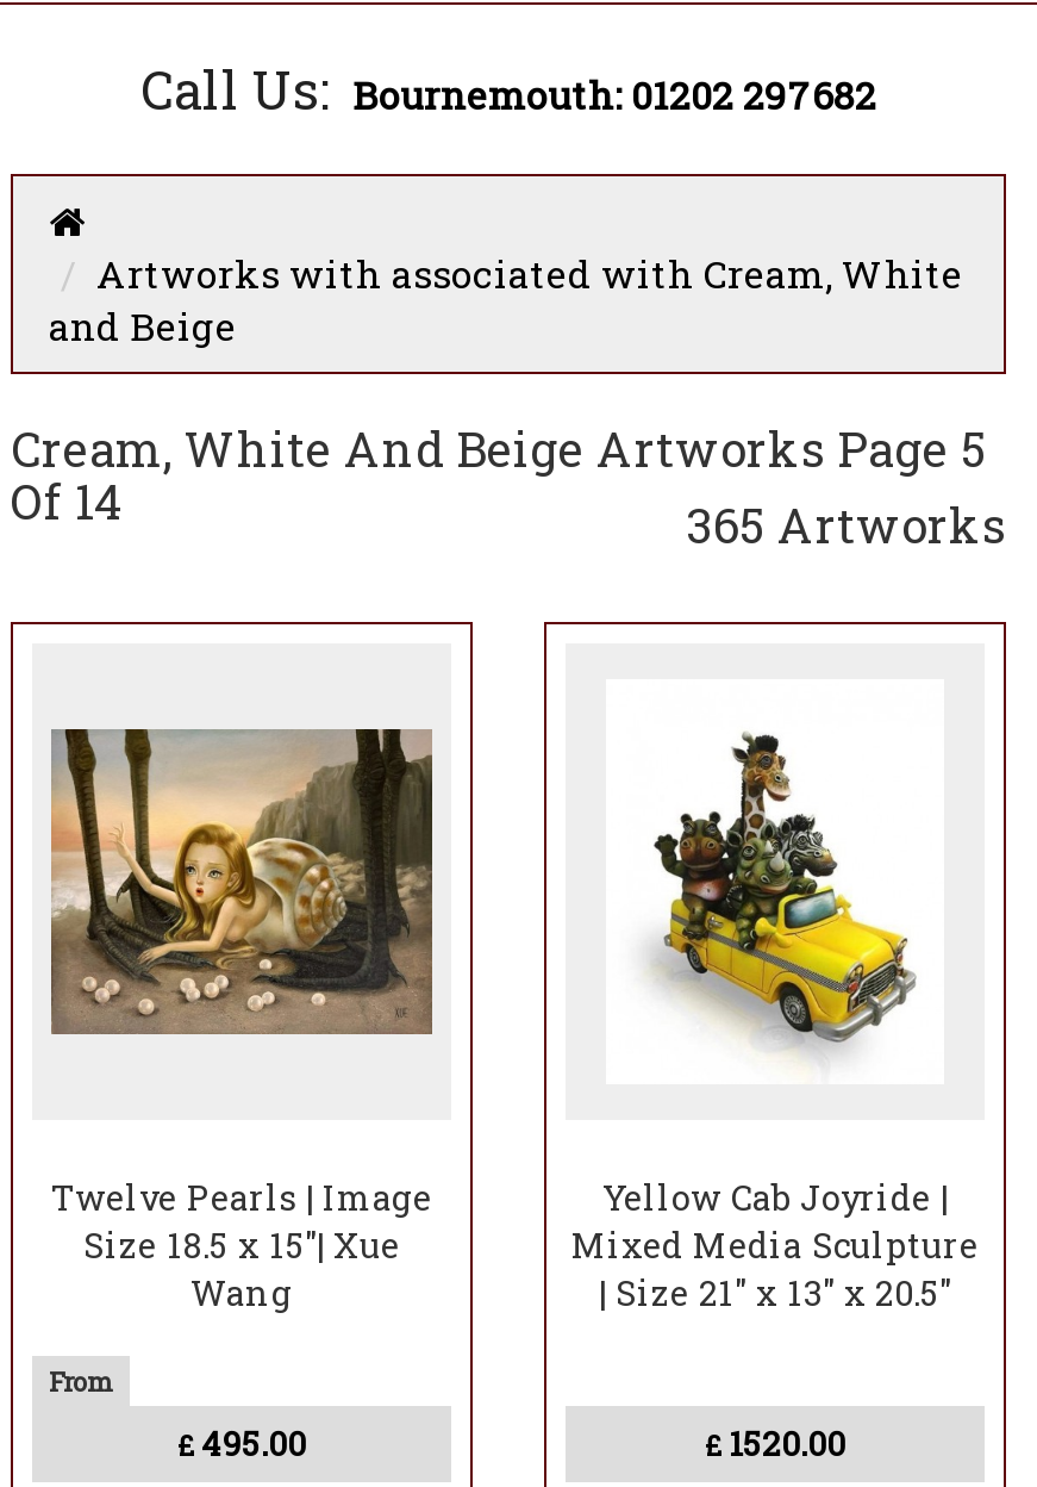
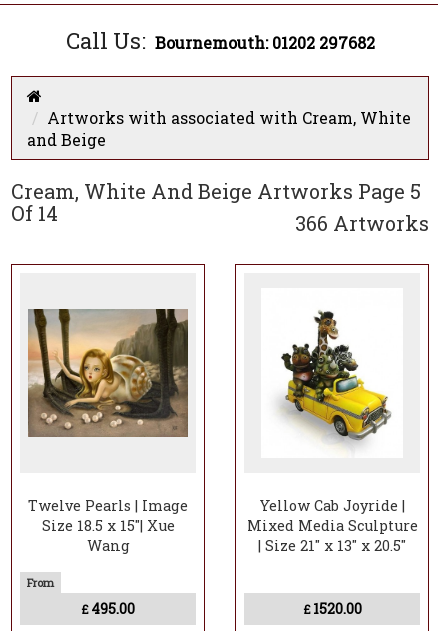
[687,494,1006,556] 365 Artworks -> [295,210,429,236] 366 Artworks

